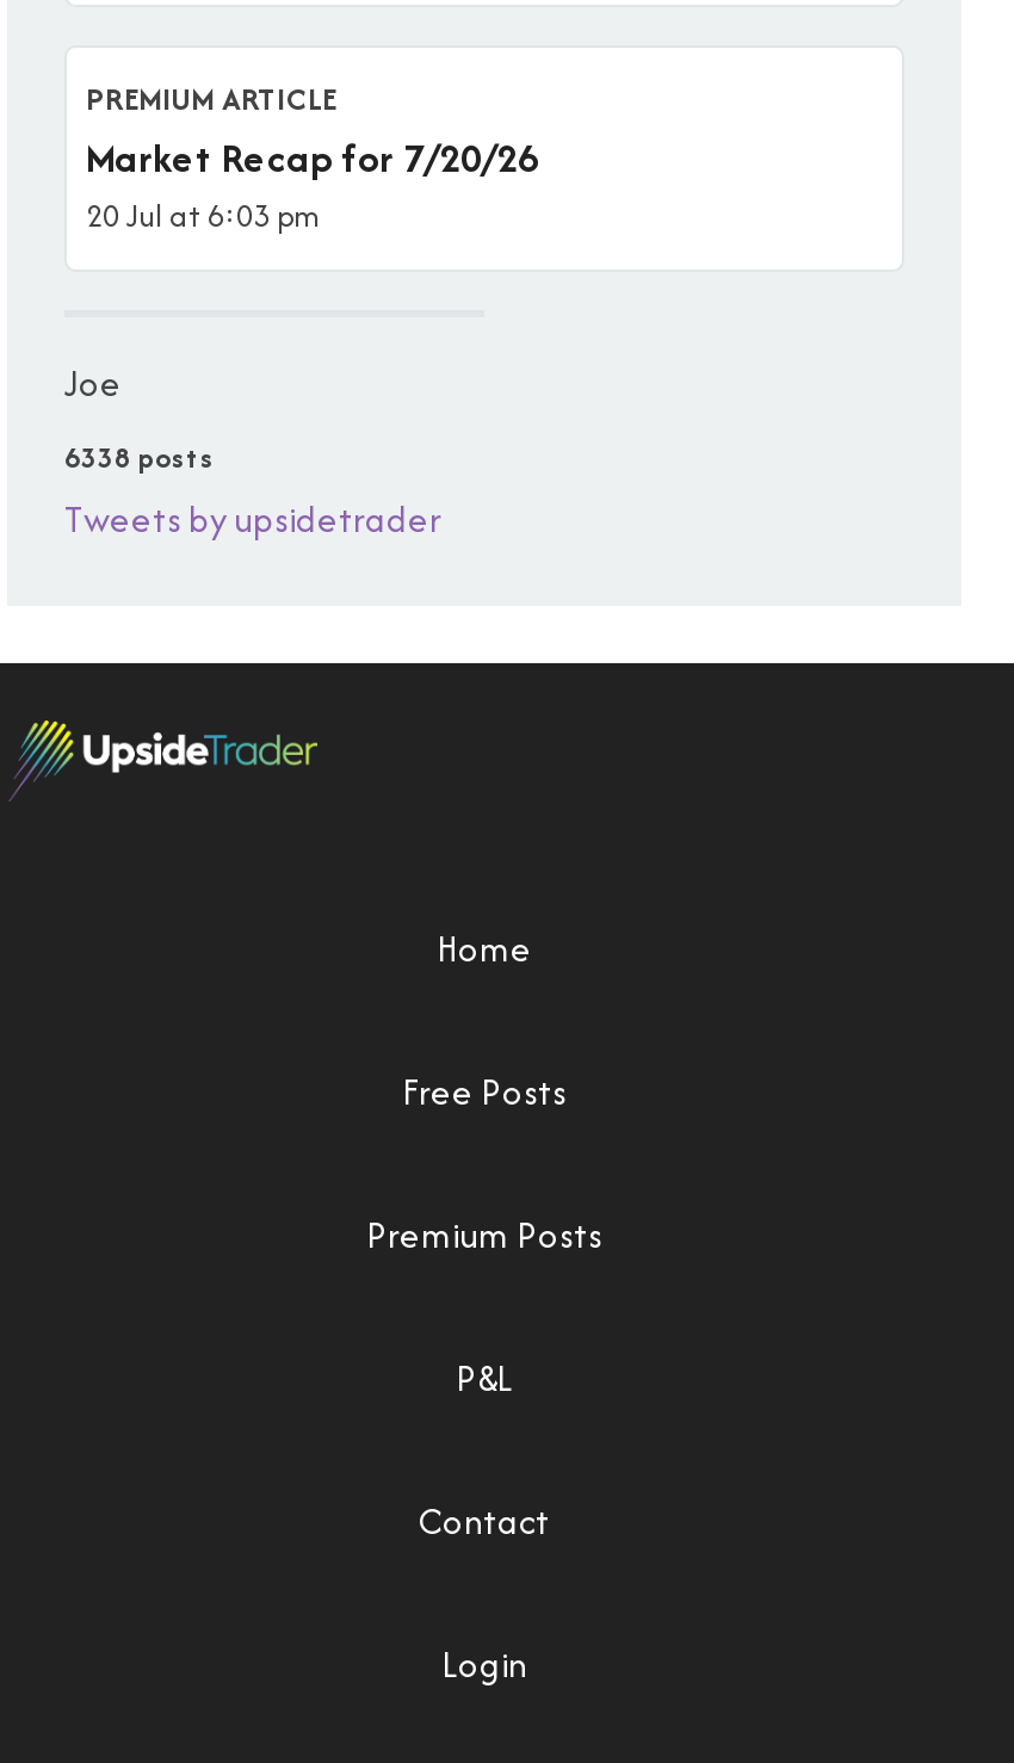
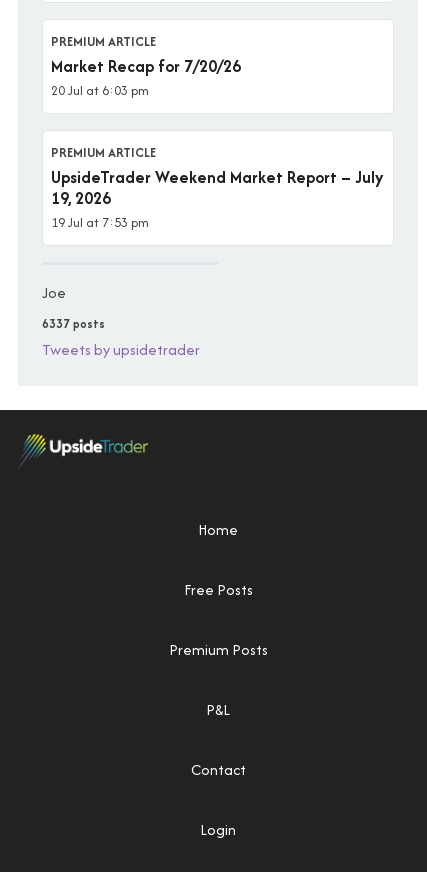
none -> [51,143,383,232] PREMIUM ARTICLE | UpsideTrader Weekend Market Report – July | 19, 2026 | 19 Jul at 7:53 pm
[64,436,215,477] 6338 posts -> [42,315,105,332] 6337 posts

